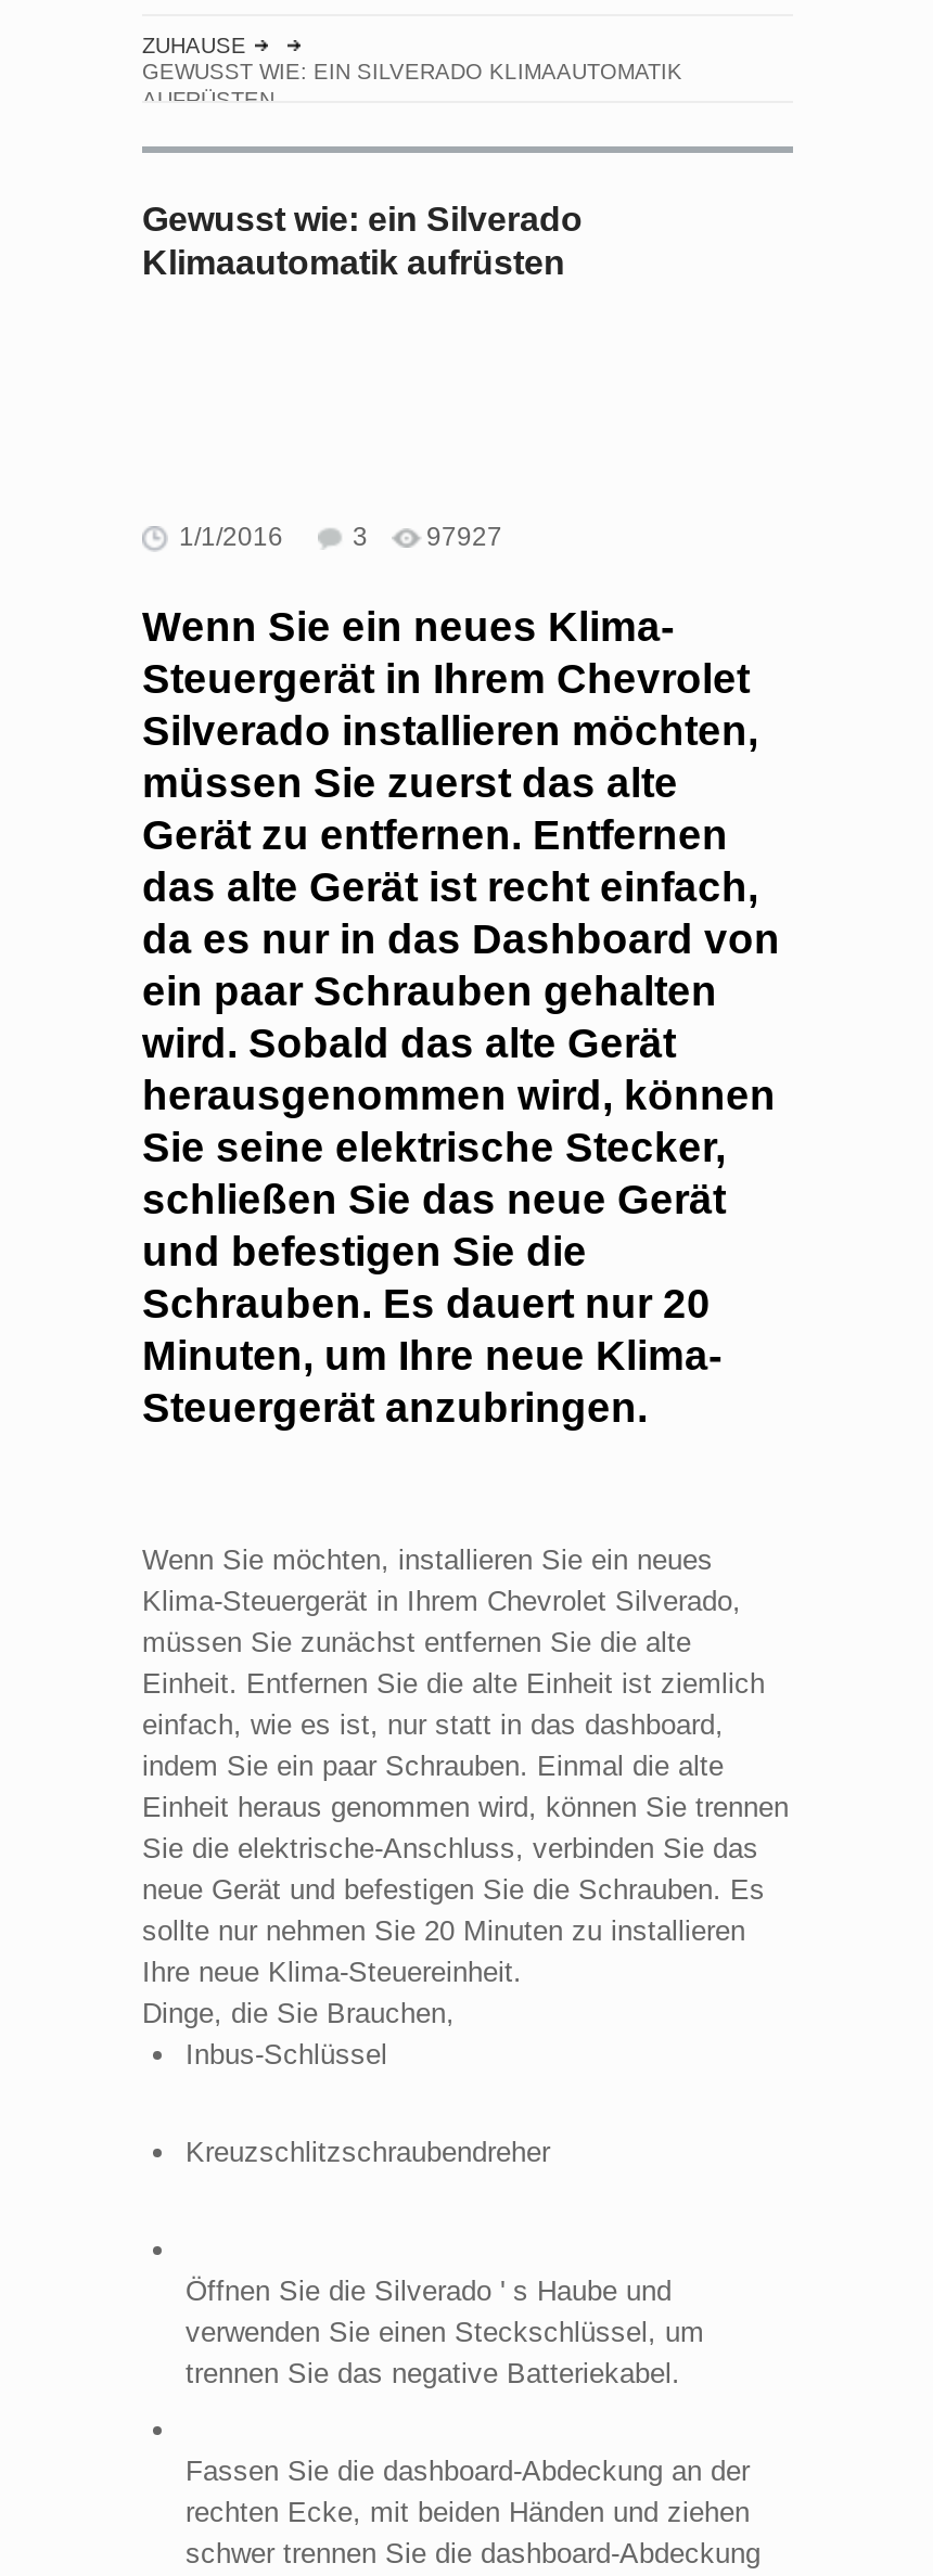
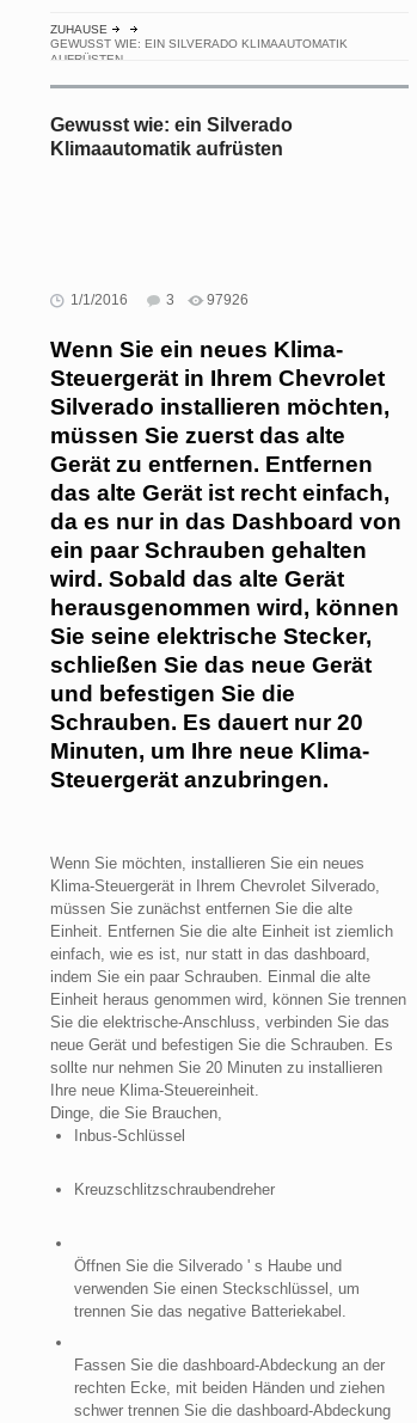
[353,522,502,552] 3 97927 -> [166,292,249,308] 3 97926

